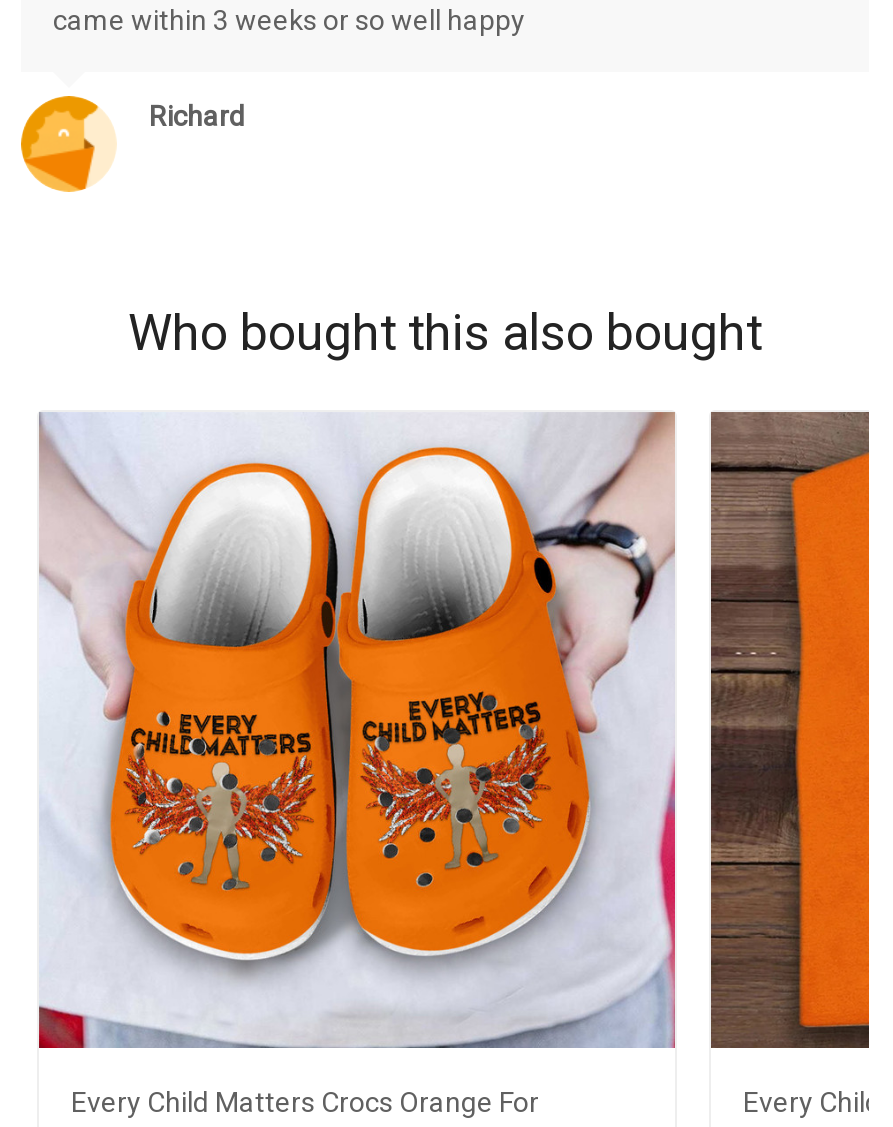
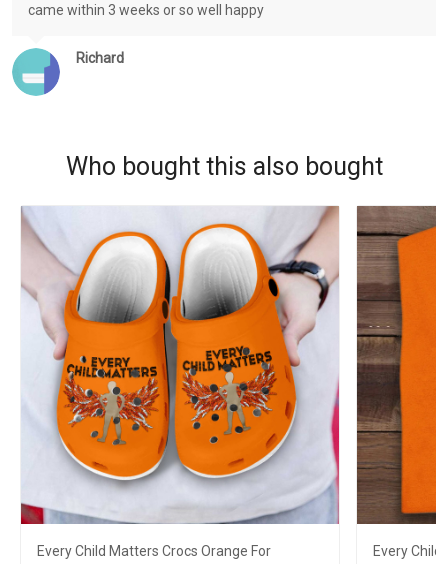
[19,94,117,194] [image] -> [11,47,61,97] [image]

